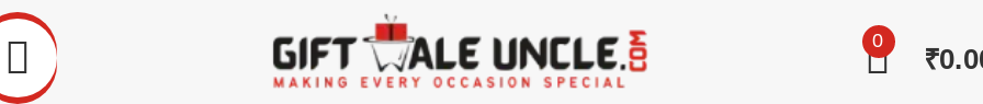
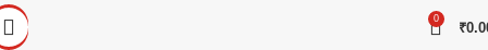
[270,14,649,89] [image] -> none

